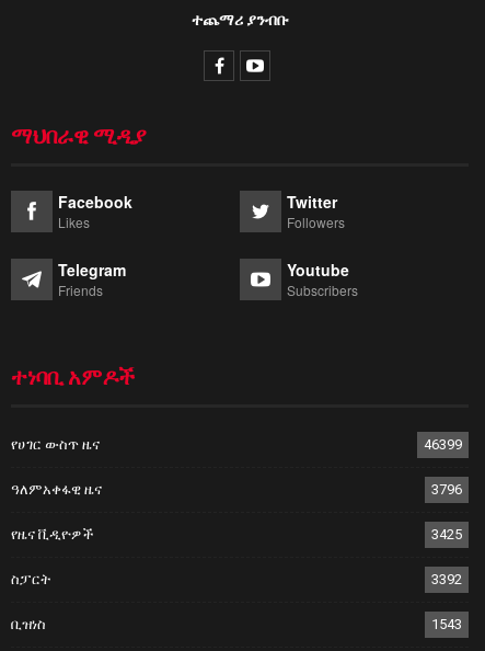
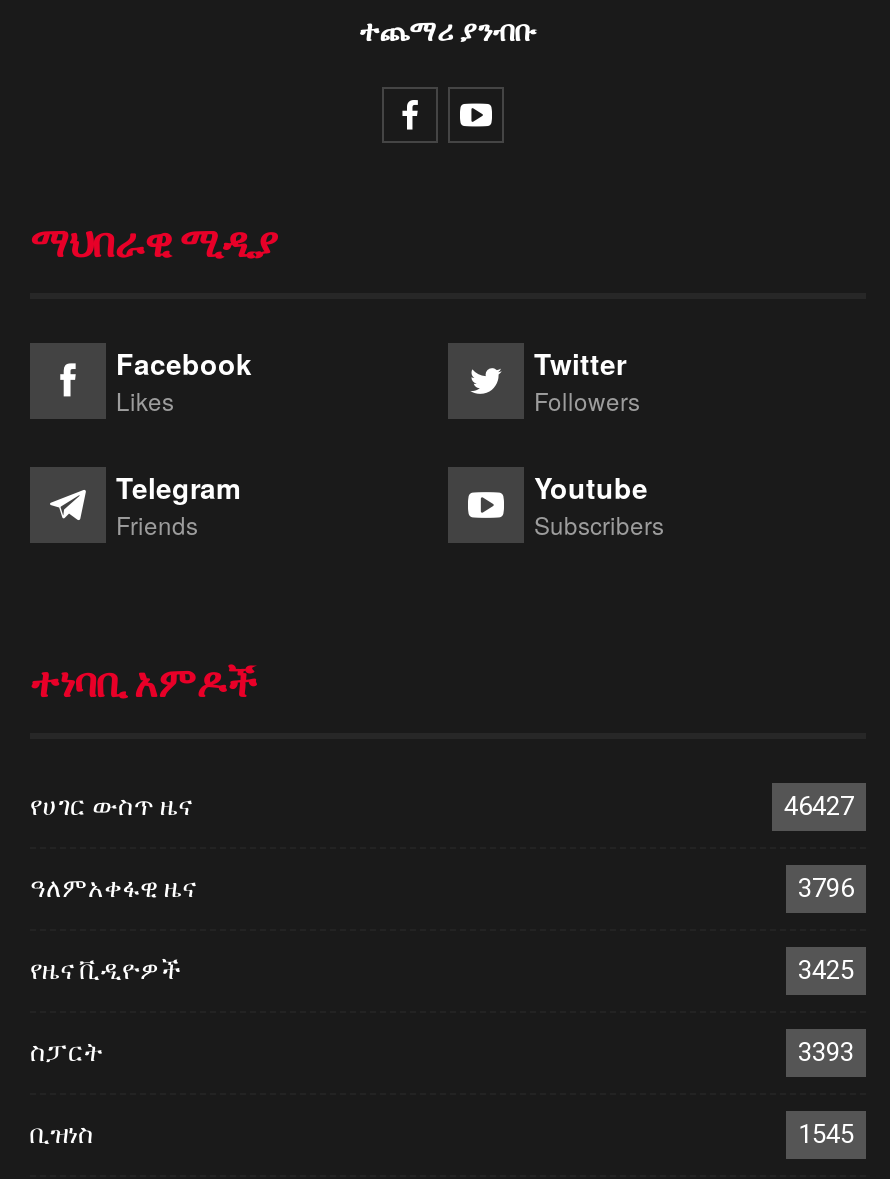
[424,436,462,452] 46399 -> [784,791,854,821] 46427
[431,571,462,587] 3392 -> [798,1037,854,1067] 3393
[431,616,462,632] 1543 -> [798,1119,854,1149] 1545

